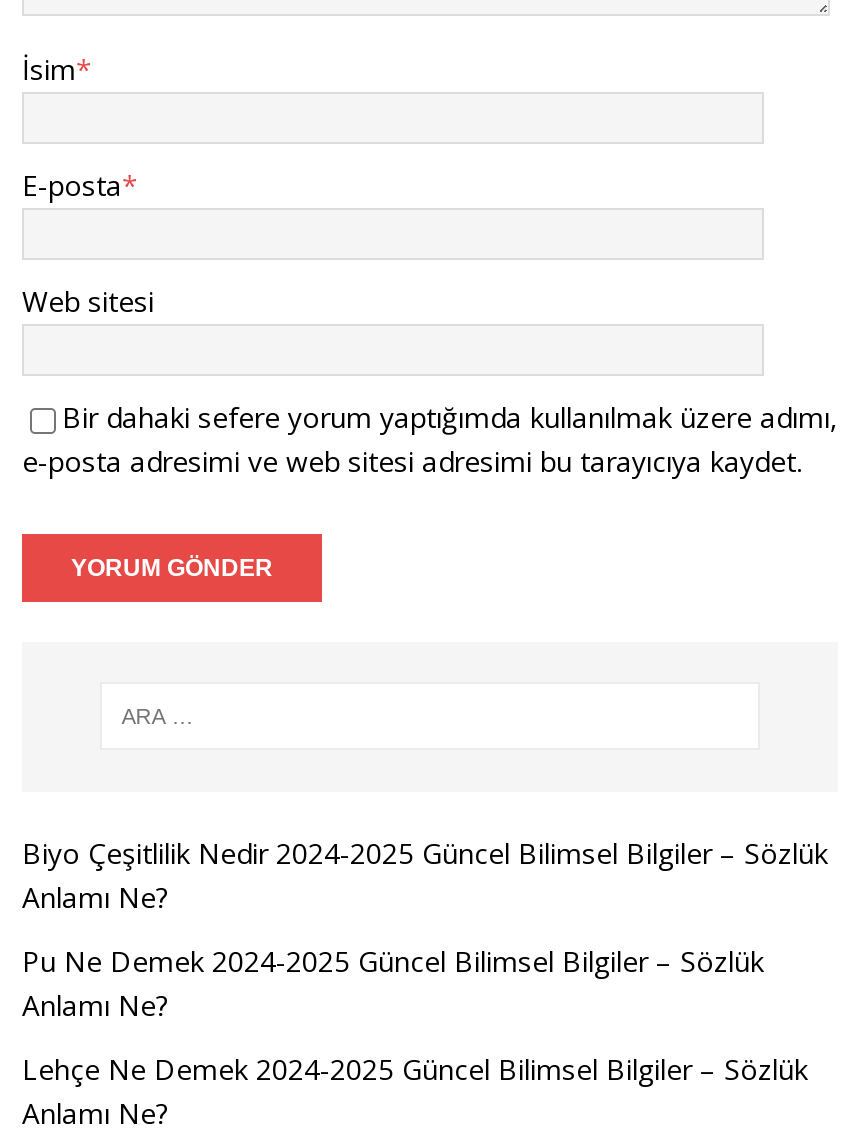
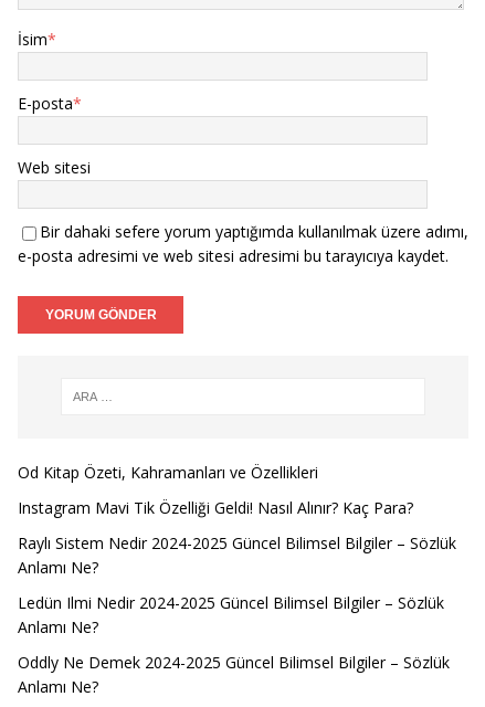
[22,833,828,871] Biyo Çeşitlilik Nedir 2024-2025 Güncel Bilimsel Bilgiler – Sözlük -> [18,461,456,553] Od Kitap Özeti, Kahramanları ve Özellikleri | Instagram Mavi Tik Özelliği Geldi! Nasıl Alınır? Kaç Para? | Raylı Sistem Nedir 2024-2025 Güncel Bilimsel Bilgiler – Sözlük
[22,941,764,979] Pu Ne Demek 2024-2025 Güncel Bilimsel Bilgiler – Sözlük -> [18,592,444,613] Ledün Ilmi Nedir 2024-2025 Güncel Bilimsel Bilgiler – Sözlük
[22,1049,808,1087] Lehçe Ne Demek 2024-2025 Güncel Bilimsel Bilgiler – Sözlük -> [18,651,450,672] Oddly Ne Demek 2024-2025 Güncel Bilimsel Bilgiler – Sözlük

